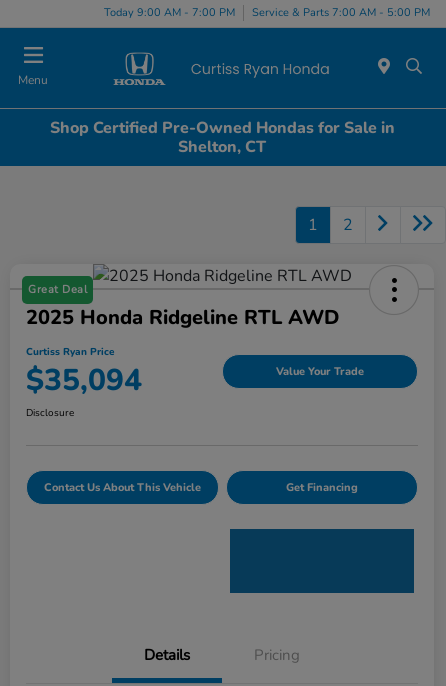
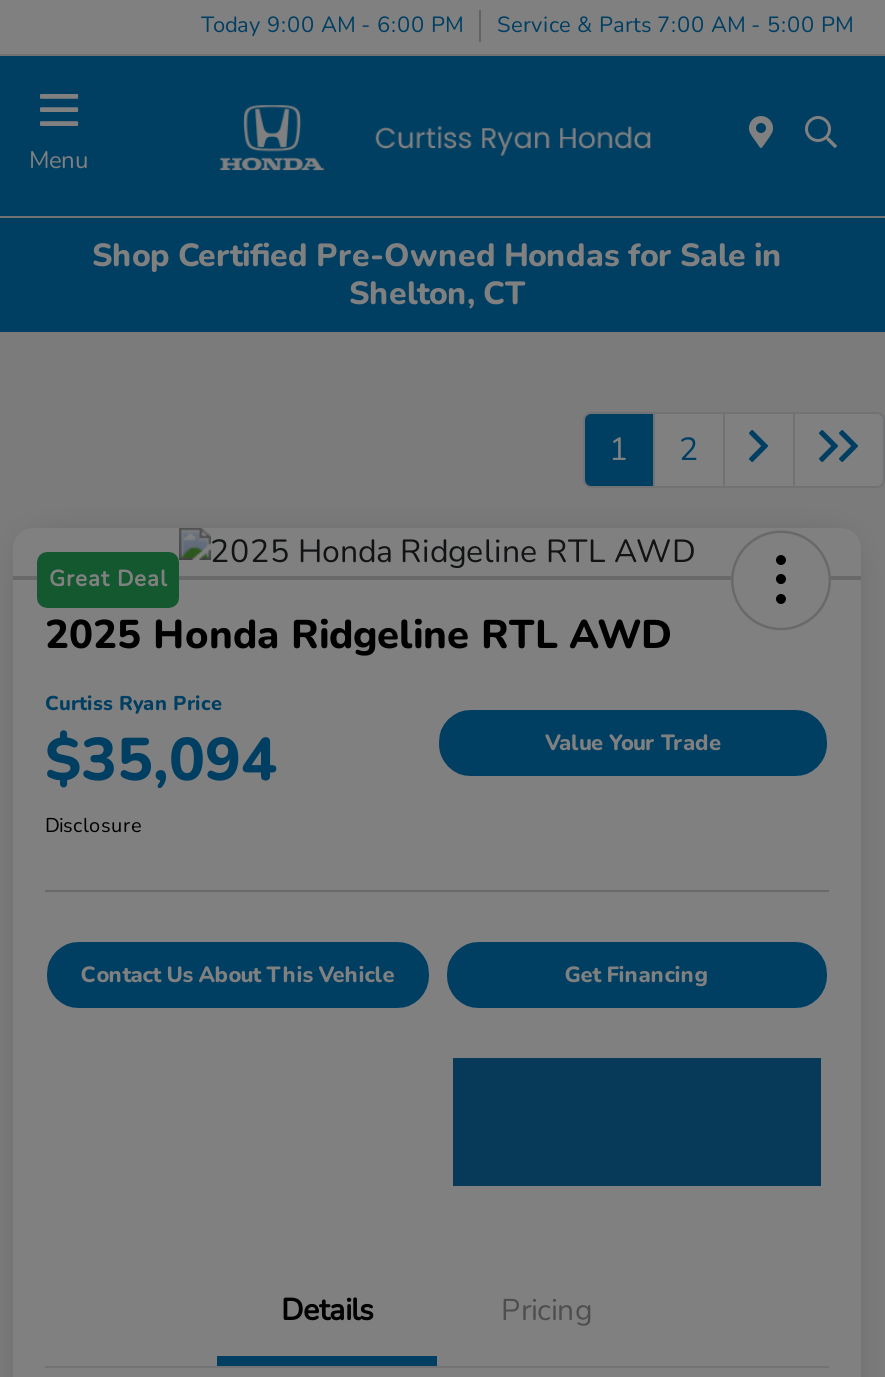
[104,4,430,19] Today 9:00 AM - 7:00 PM Service & Parts 7:00 AM - 5:00 PM -> [201,9,853,39] Today 9:00 AM - 6:00 PM Service & Parts 7:00 AM - 5:00 PM

